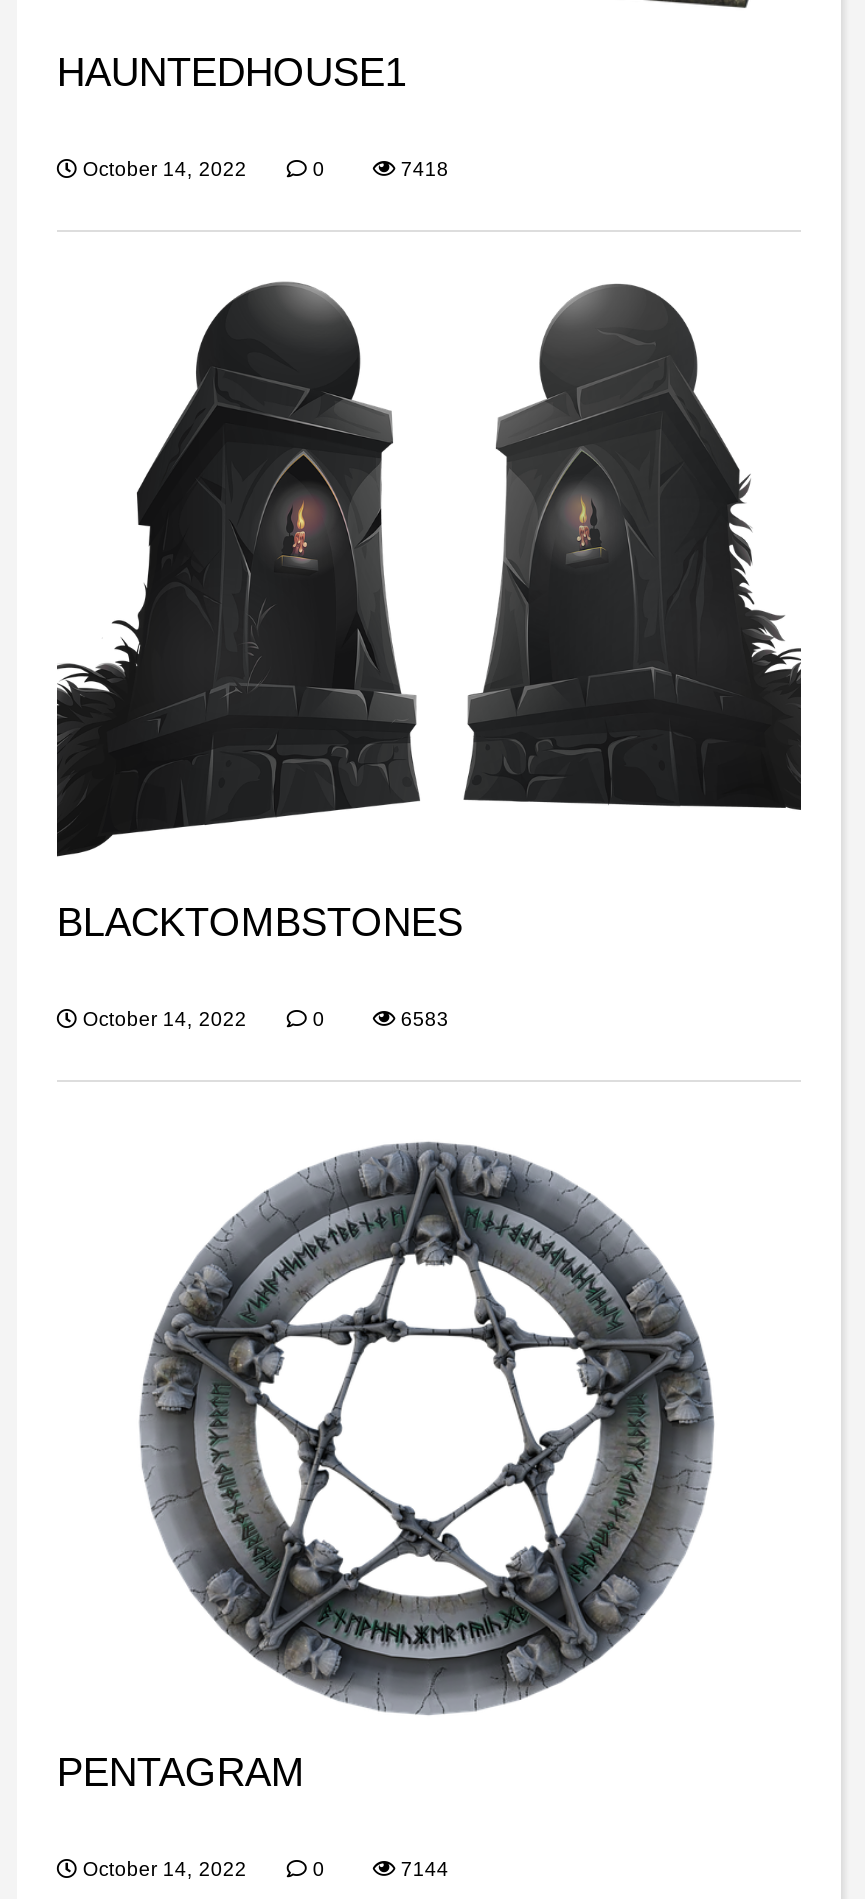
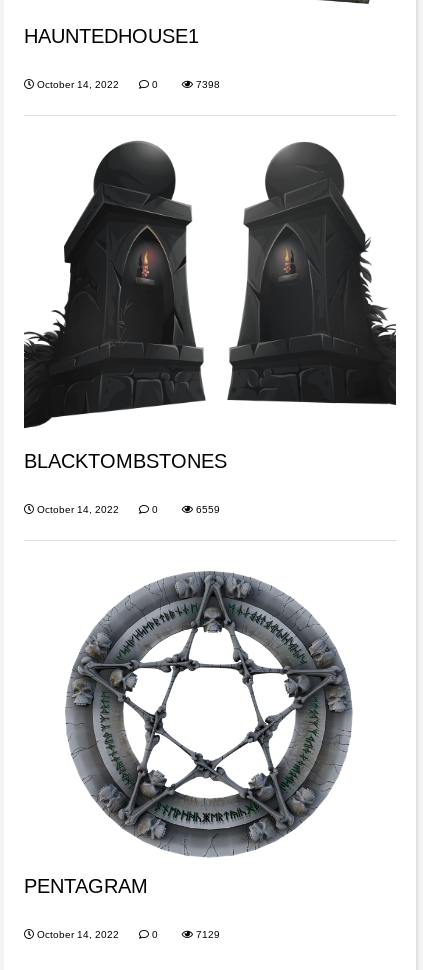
[401,158,449,180] 7418 -> [196,79,220,90] 7398
[401,1008,449,1030] 6583 -> [196,504,220,515] 6559
[401,1858,449,1880] 7144 -> [196,929,220,940] 7129

